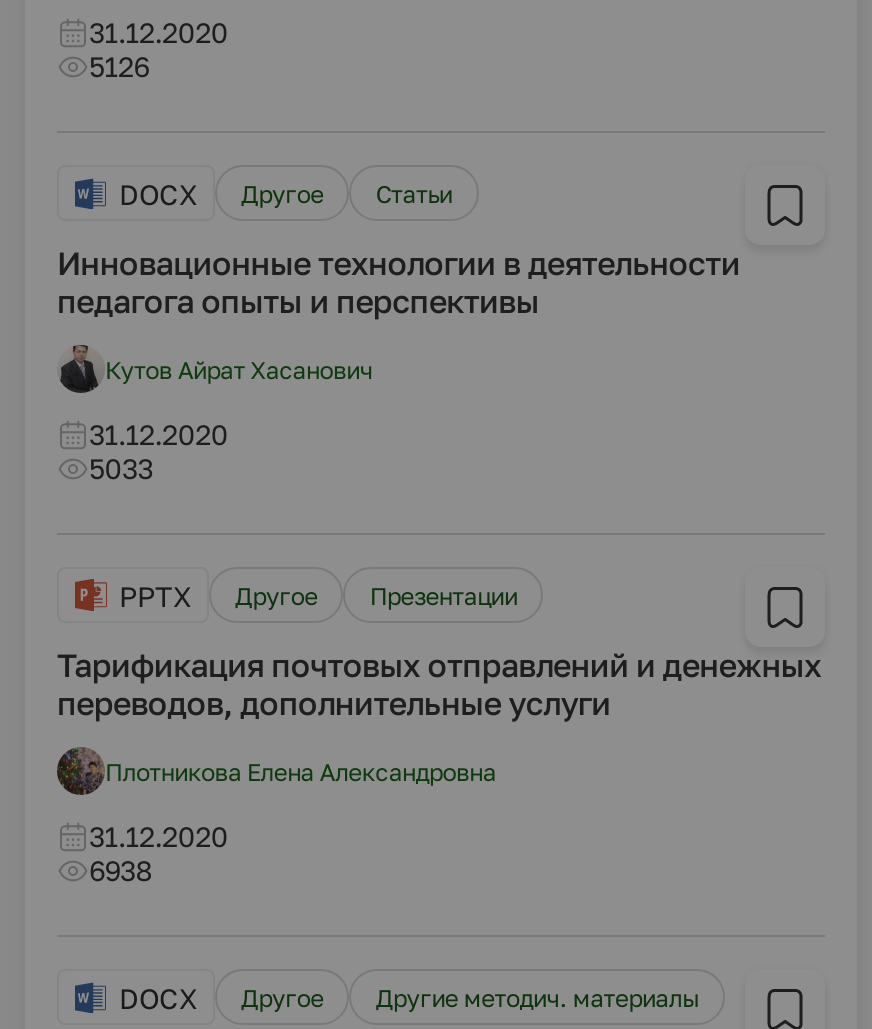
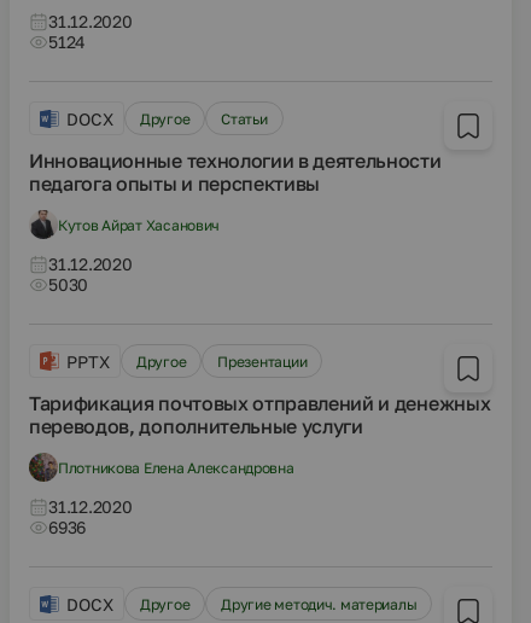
[89,49,149,83] 5126 -> [48,31,86,52] 5124
[89,451,153,485] 5033 -> [48,274,88,295] 5030
[89,853,153,887] 6938 -> [48,517,86,537] 6936

